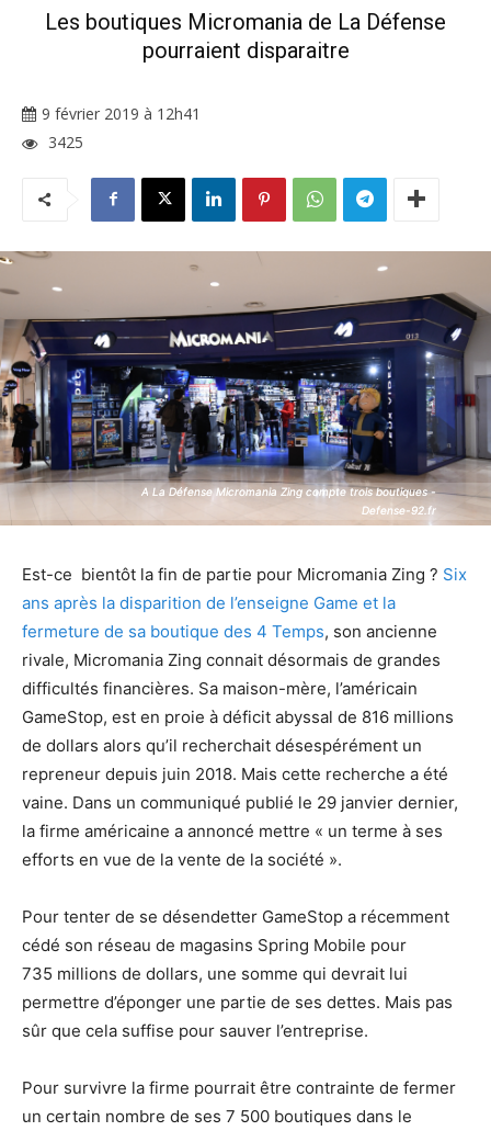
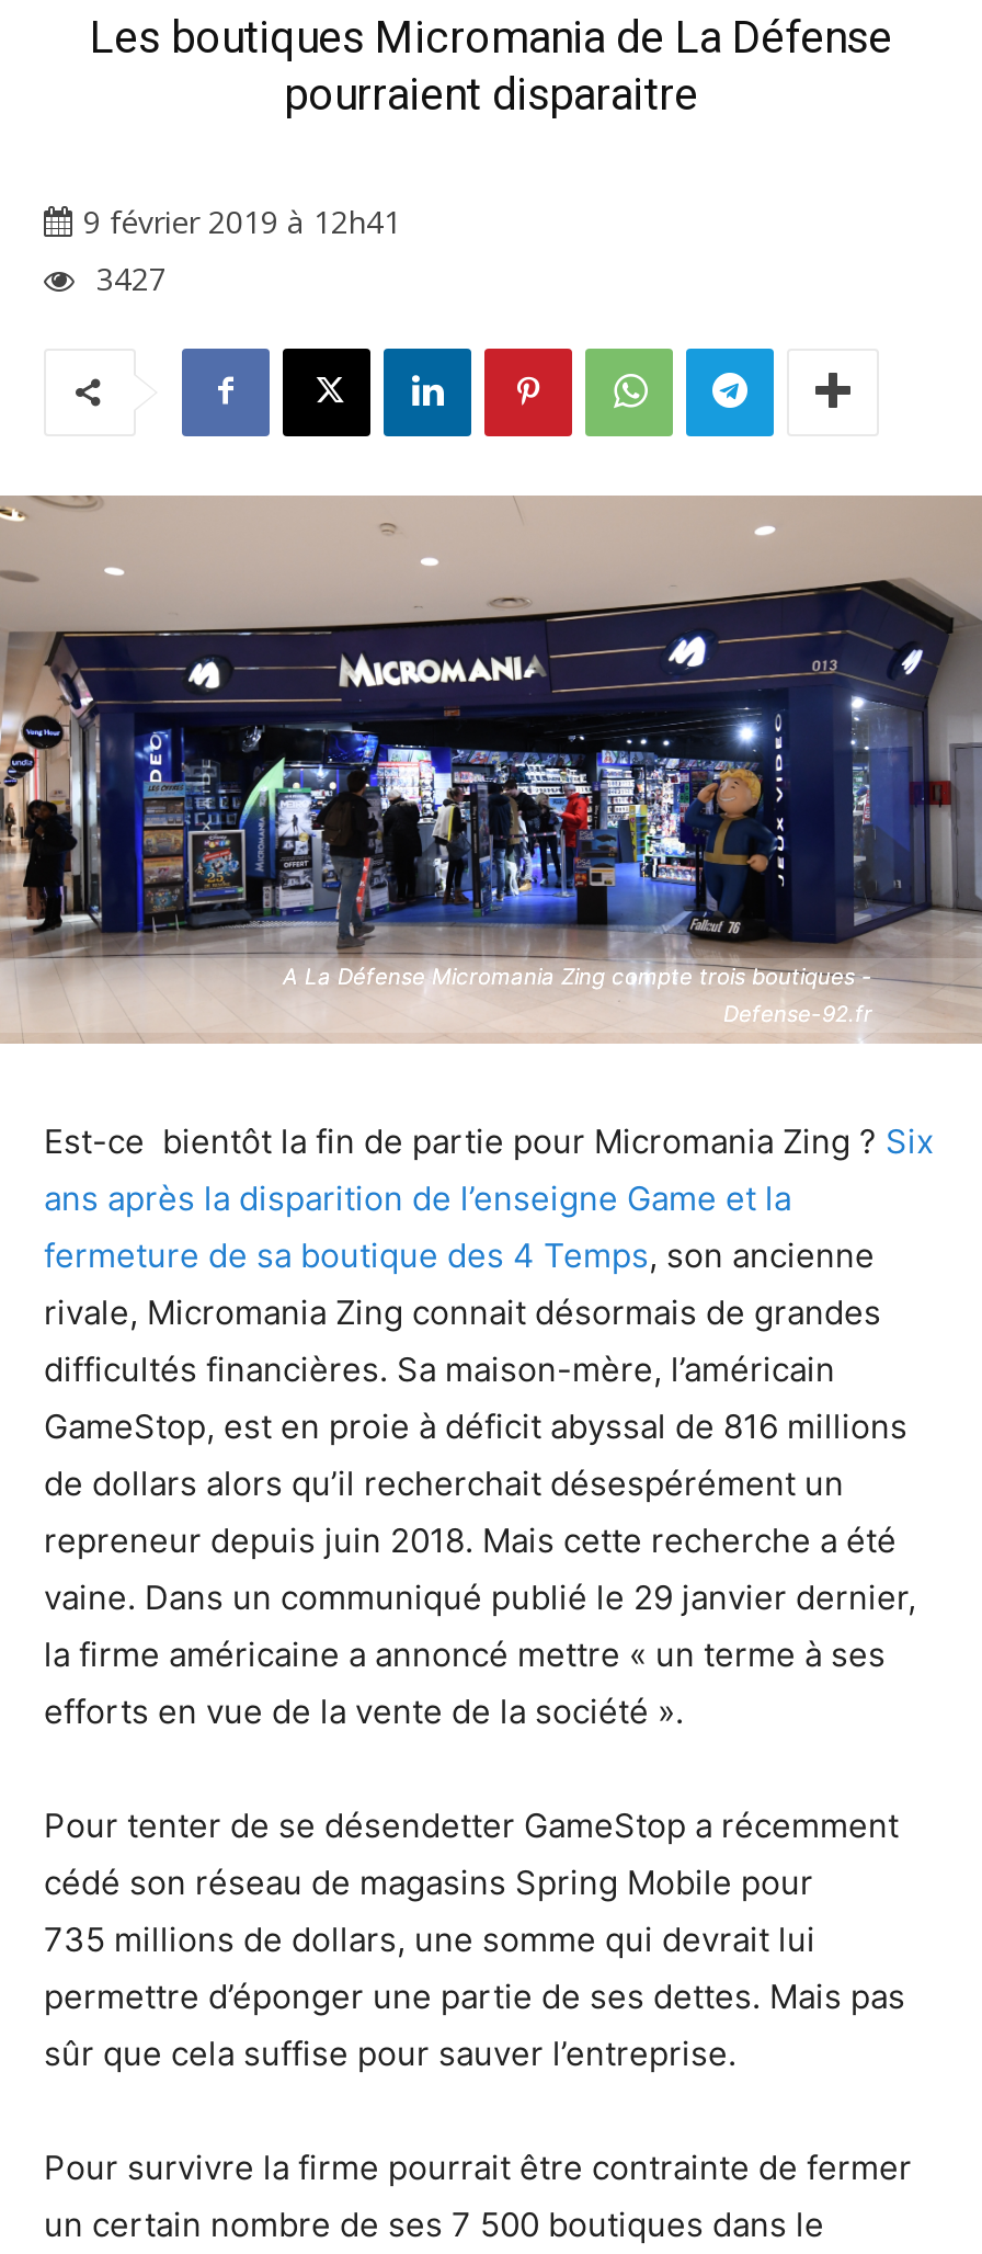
[48,132,83,153] 3425 -> [96,258,167,300] 3427

